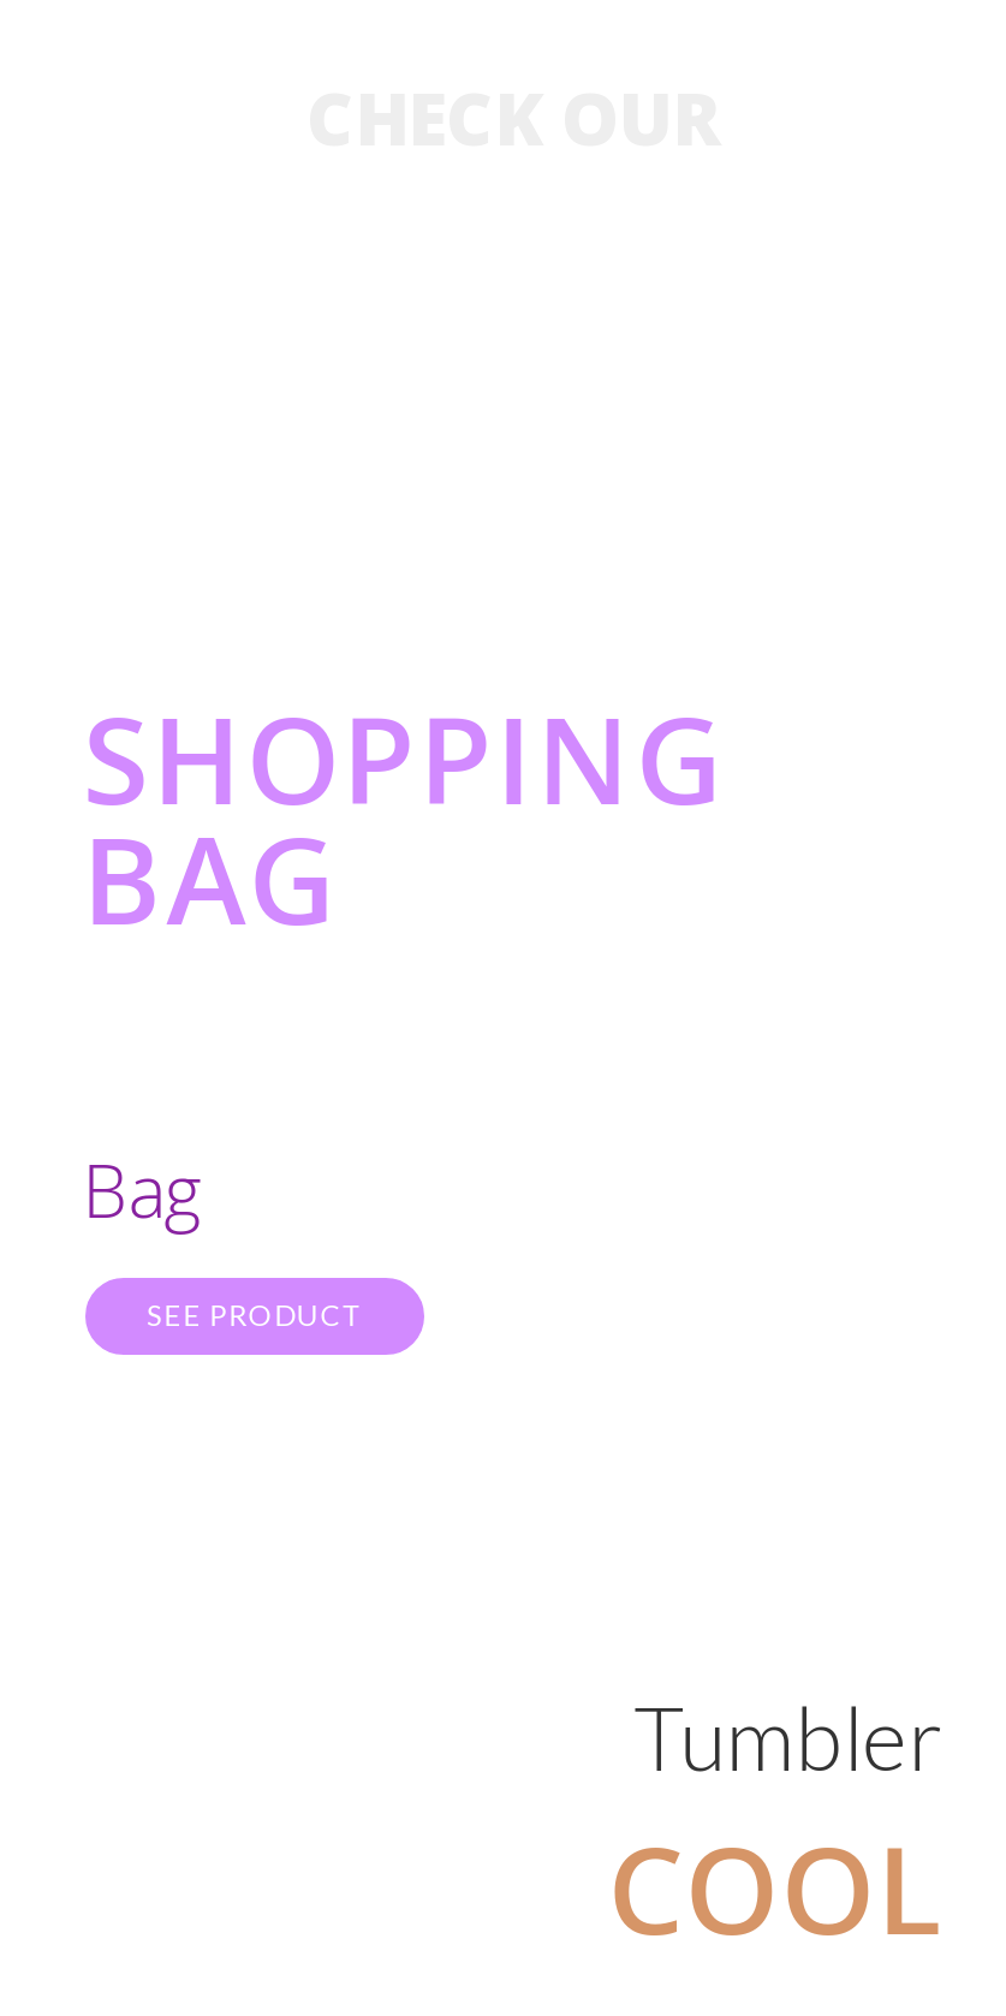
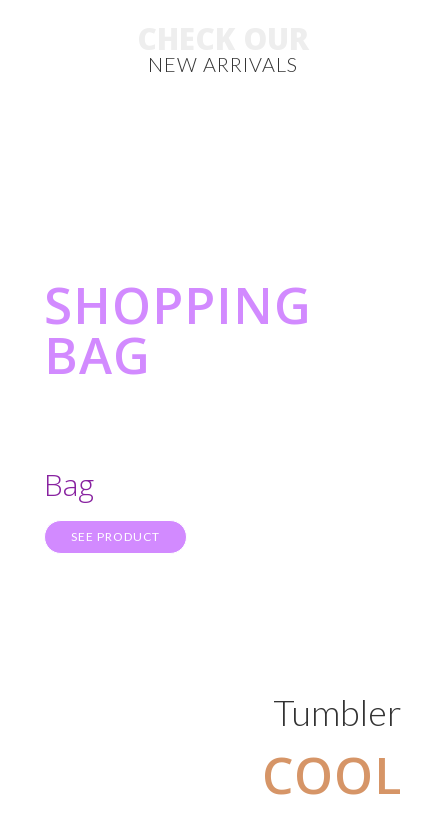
none -> [148,52,298,76] NEW ARRIVALS

